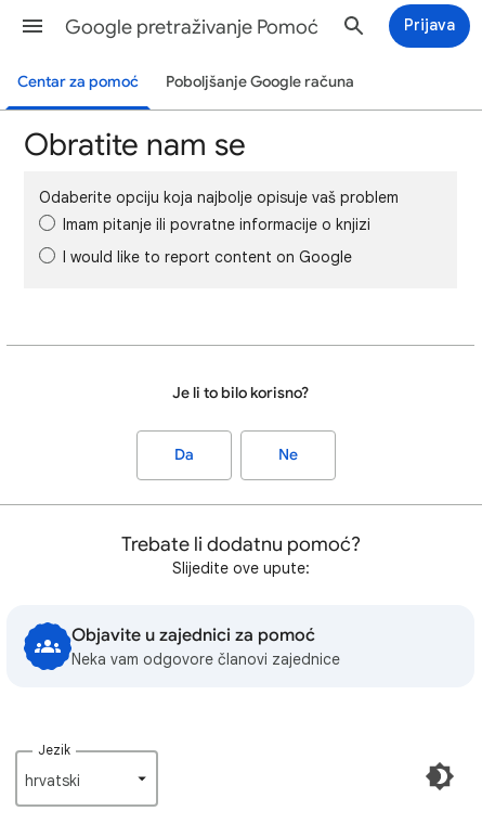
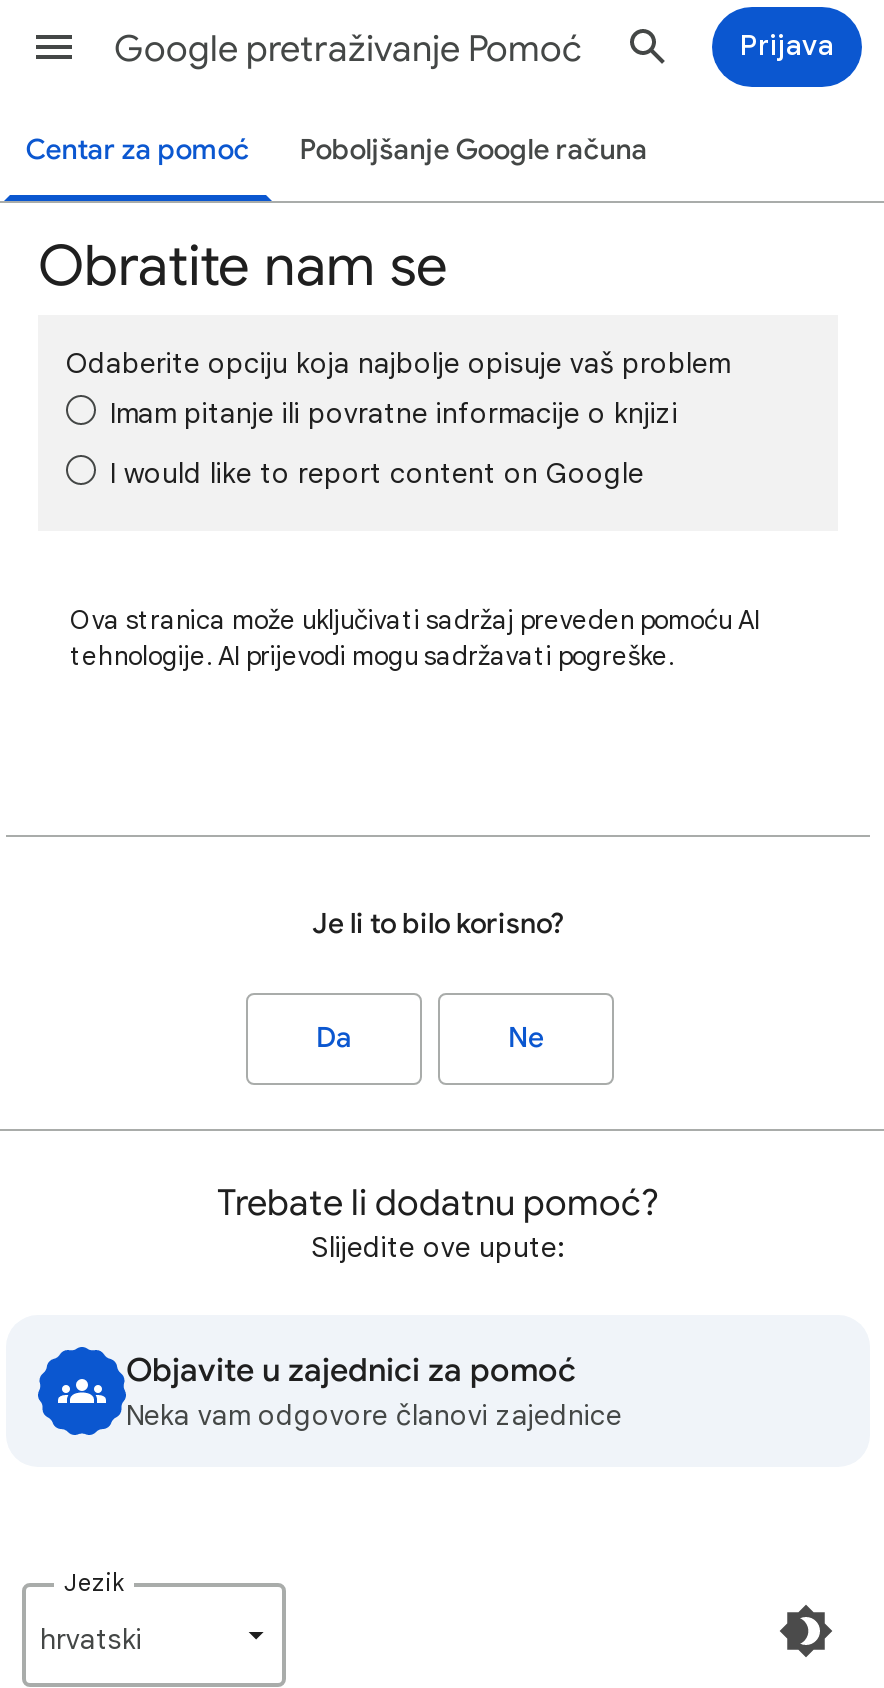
none -> [70,603,760,673] Ova stranica može uključivati sadržaj preveden pomoću AI | tehnologije. AI prijevodi mogu sadržavati pogreške.

